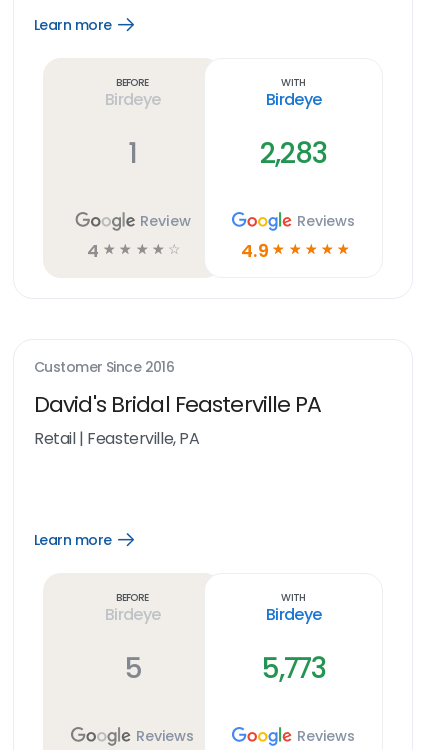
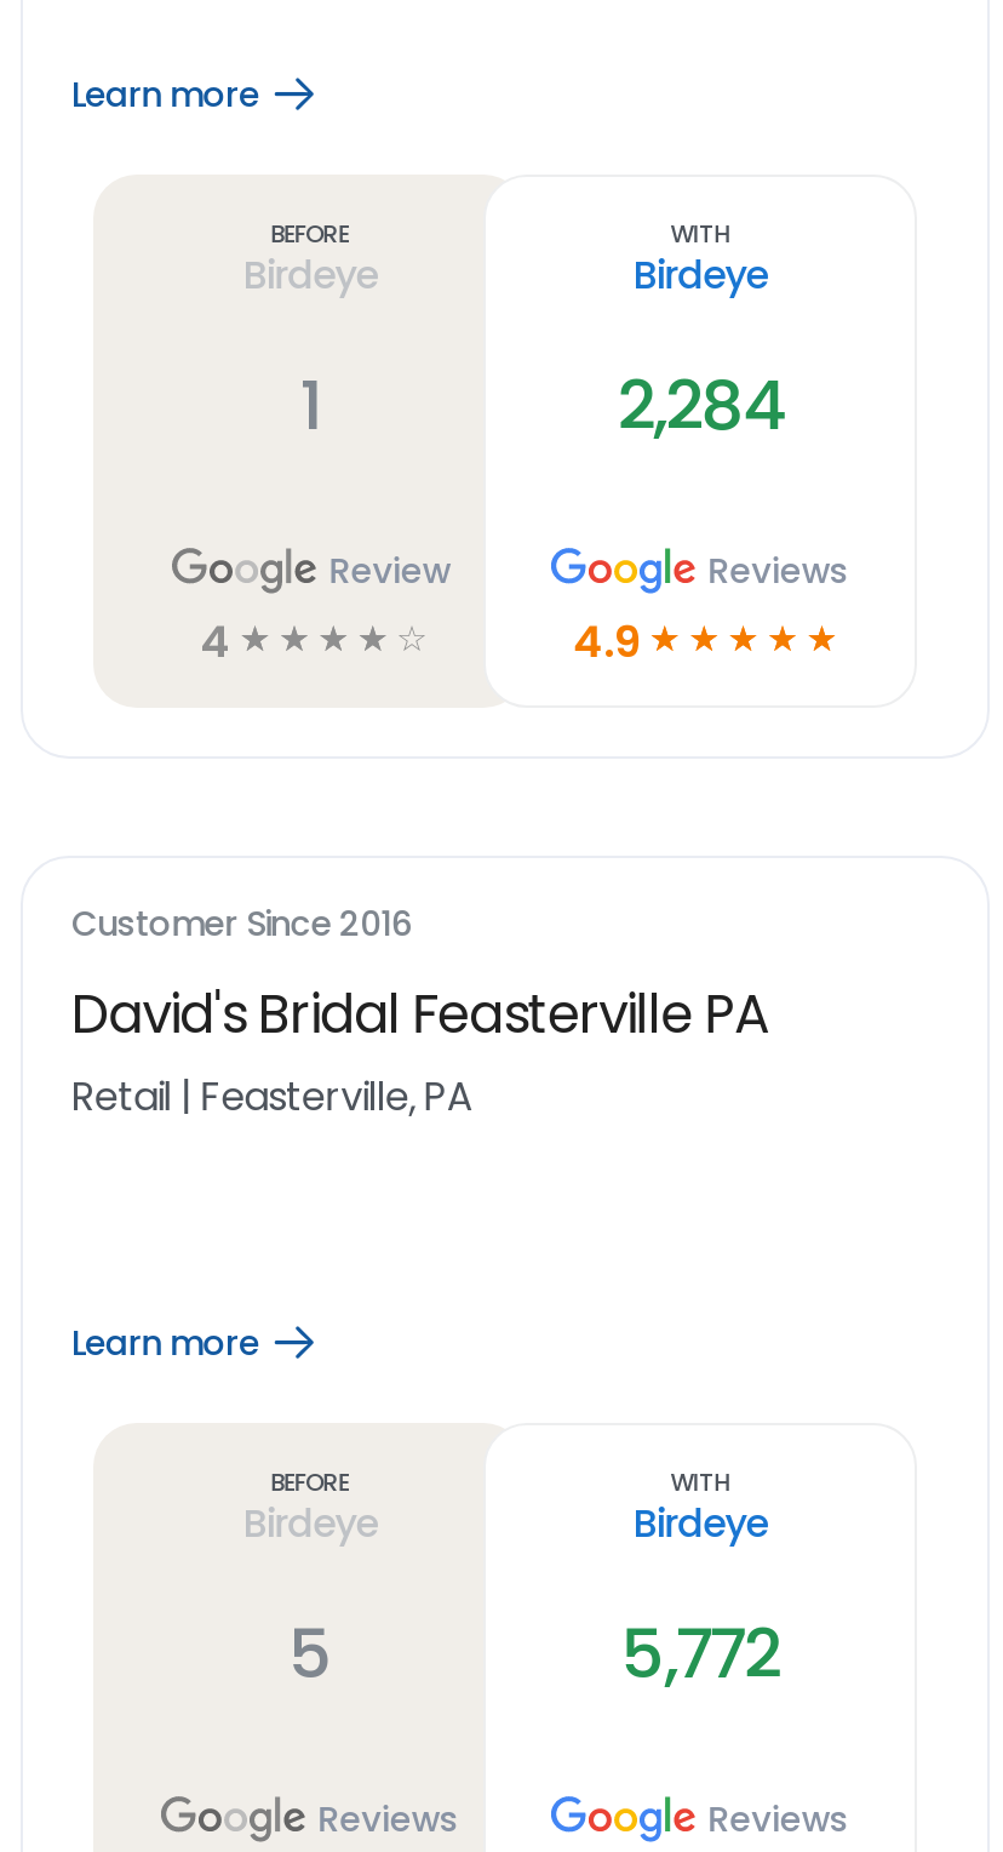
[260,133,327,172] 2,283 -> [617,358,783,452] 2,284
[261,648,326,687] 5,773 -> [621,1606,779,1700] 5,772

